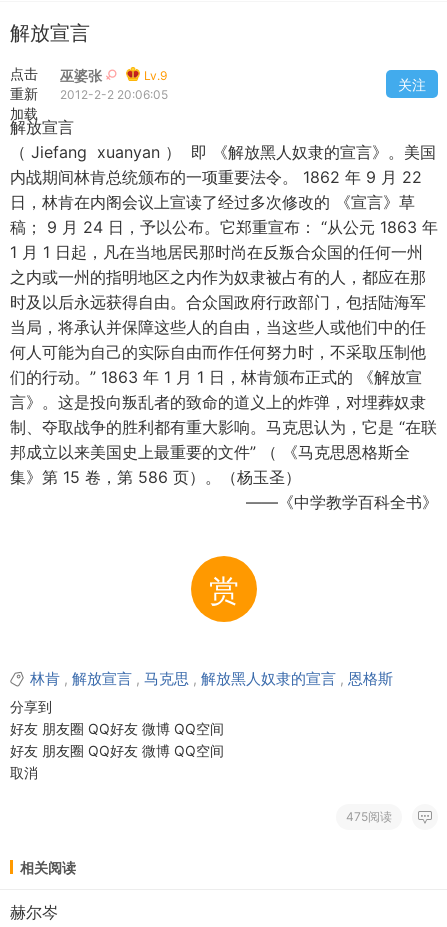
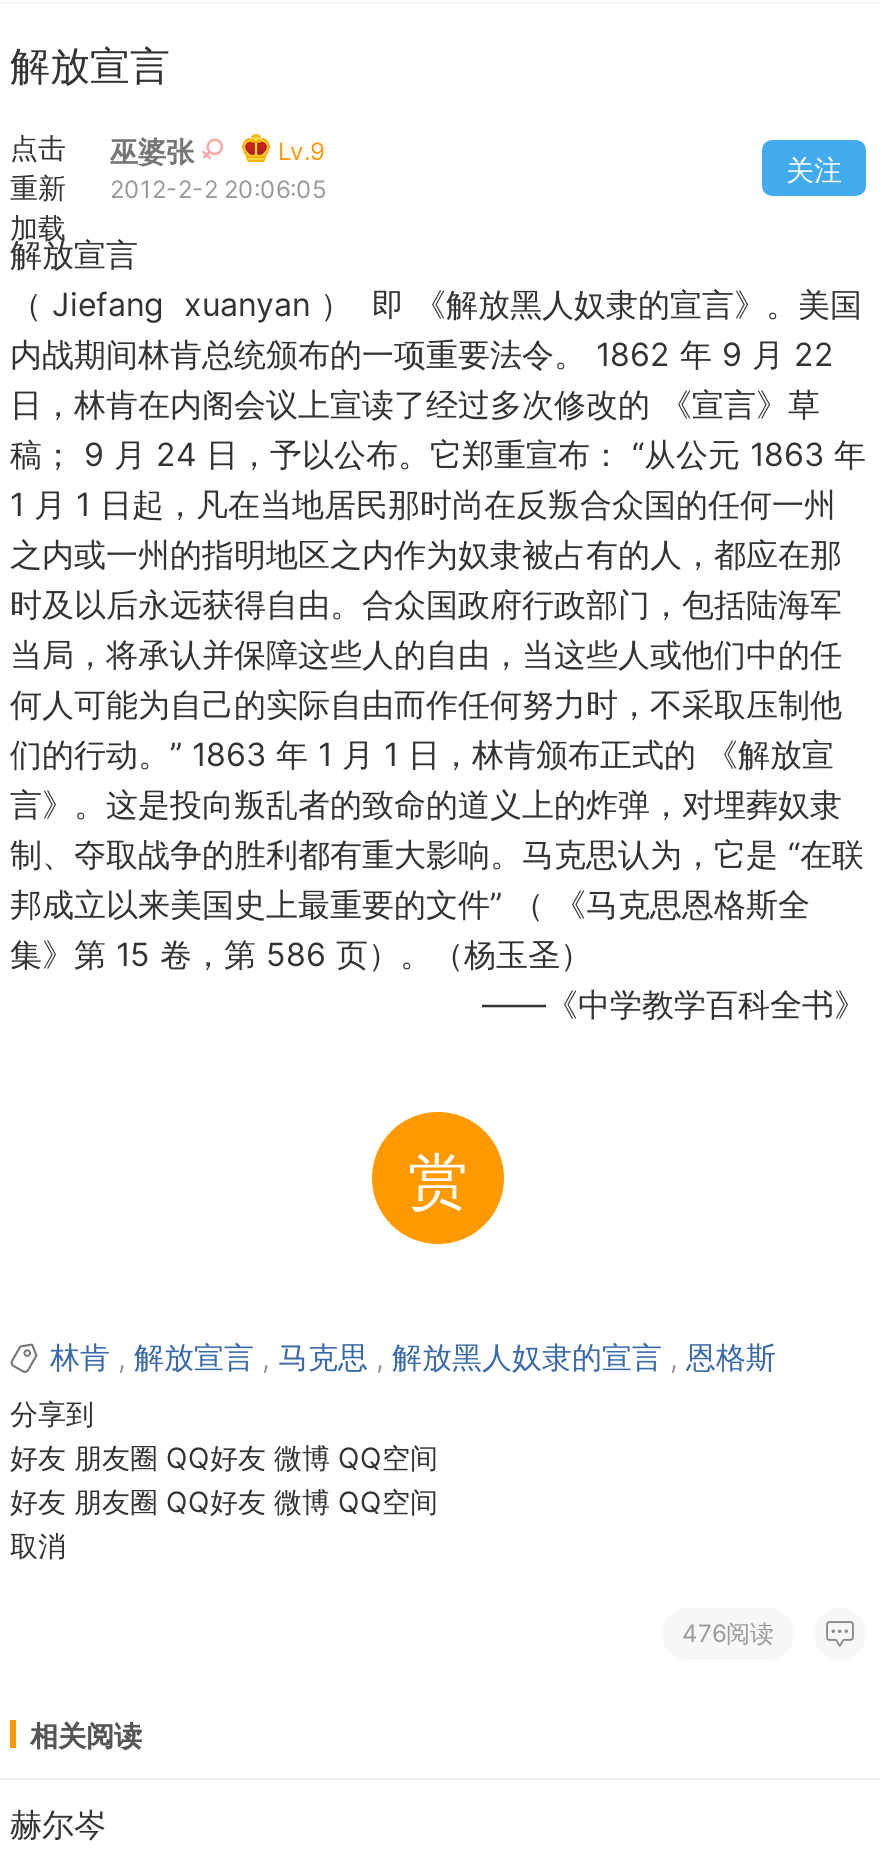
[346,809,392,824] 475阅读 -> [682,1618,774,1648] 476阅读

